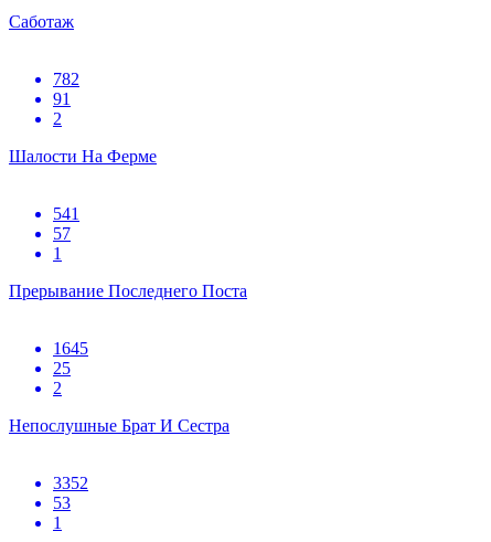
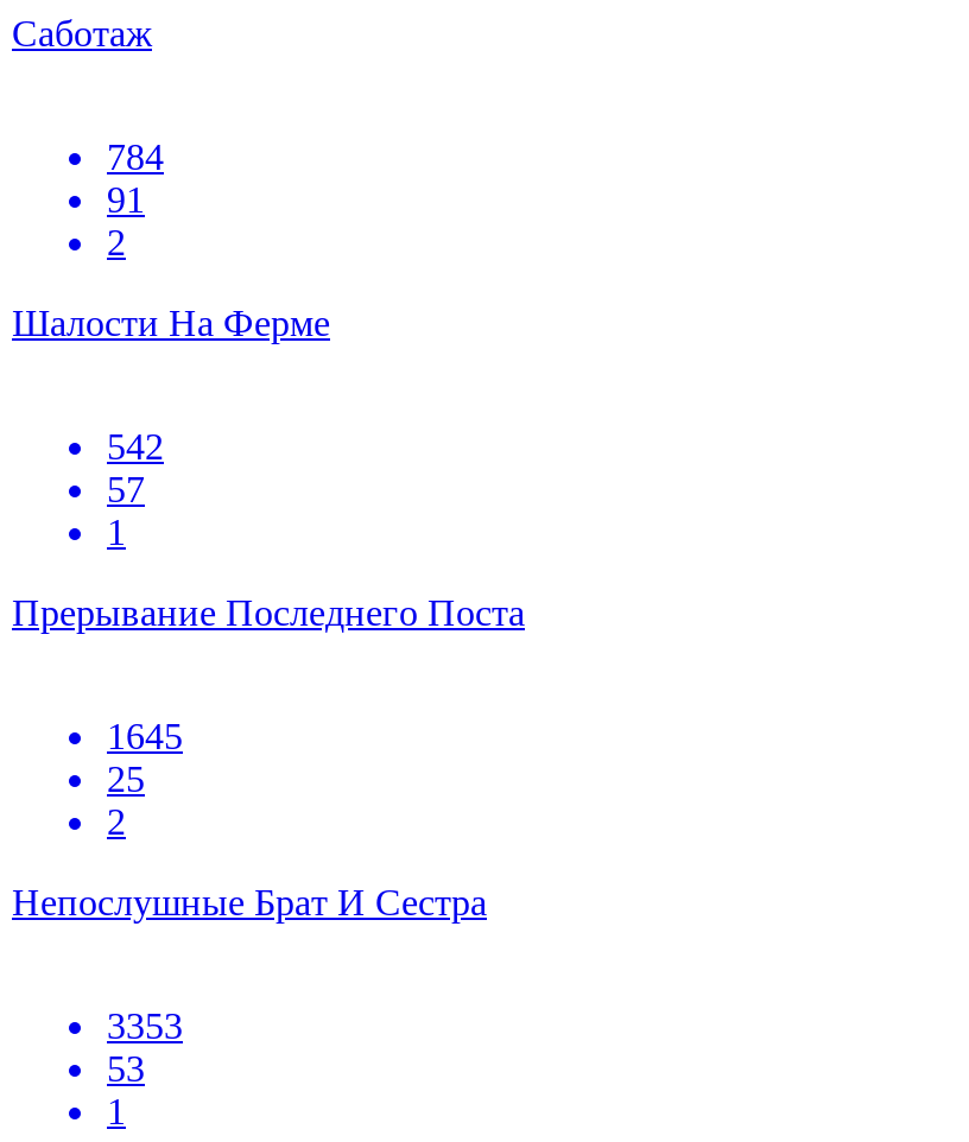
[53,69,79,88] 782 -> [107,136,164,176] 784
[53,204,79,223] 541 -> [107,426,164,466] 542
[53,473,88,492] 3352 -> [107,1005,183,1045] 3353

